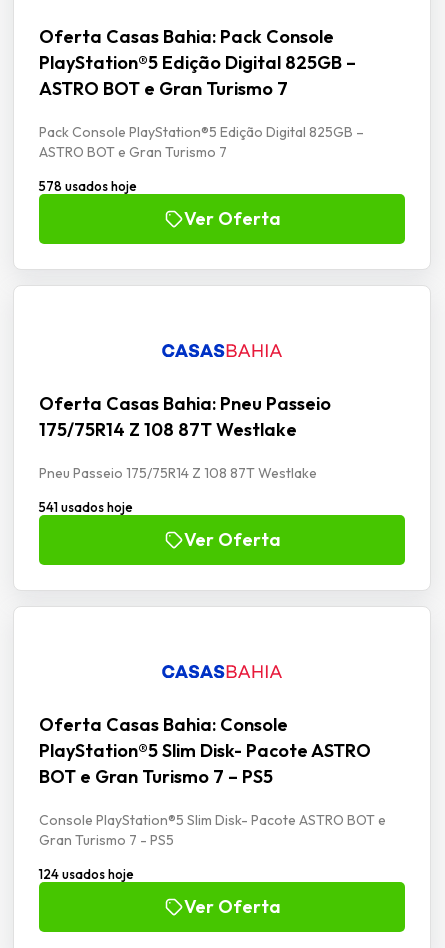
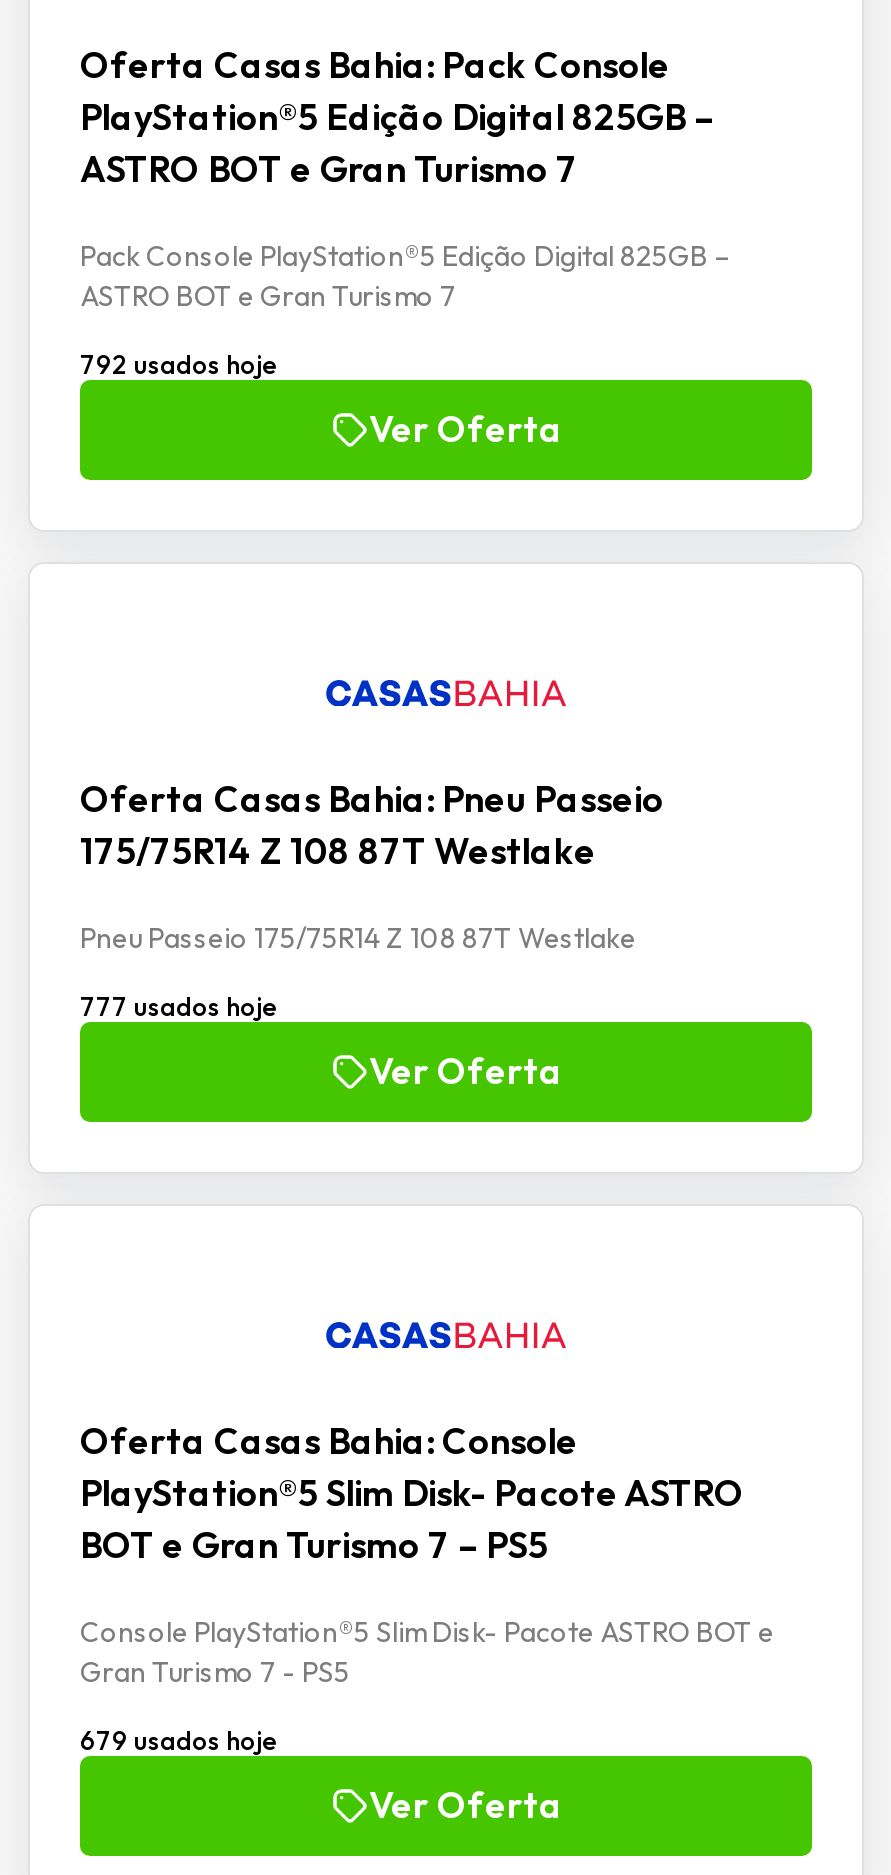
[39,178,137,194] 578 usados hoje -> [80,348,278,380] 792 usados hoje
[39,499,133,515] 541 usados hoje -> [80,990,278,1022] 777 usados hoje
[39,866,134,882] 124 usados hoje -> [80,1724,278,1756] 679 usados hoje

